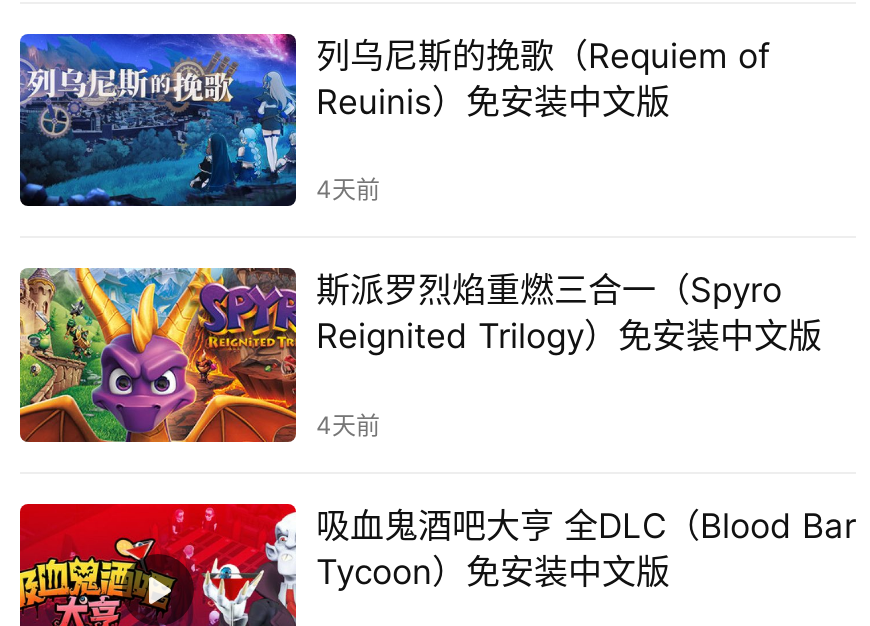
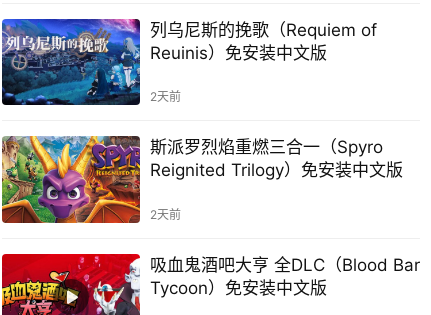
[316,175,380,205] 4天前 -> [150,89,181,104] 2天前
[316,409,380,439] 4天前 -> [150,207,181,222] 2天前

